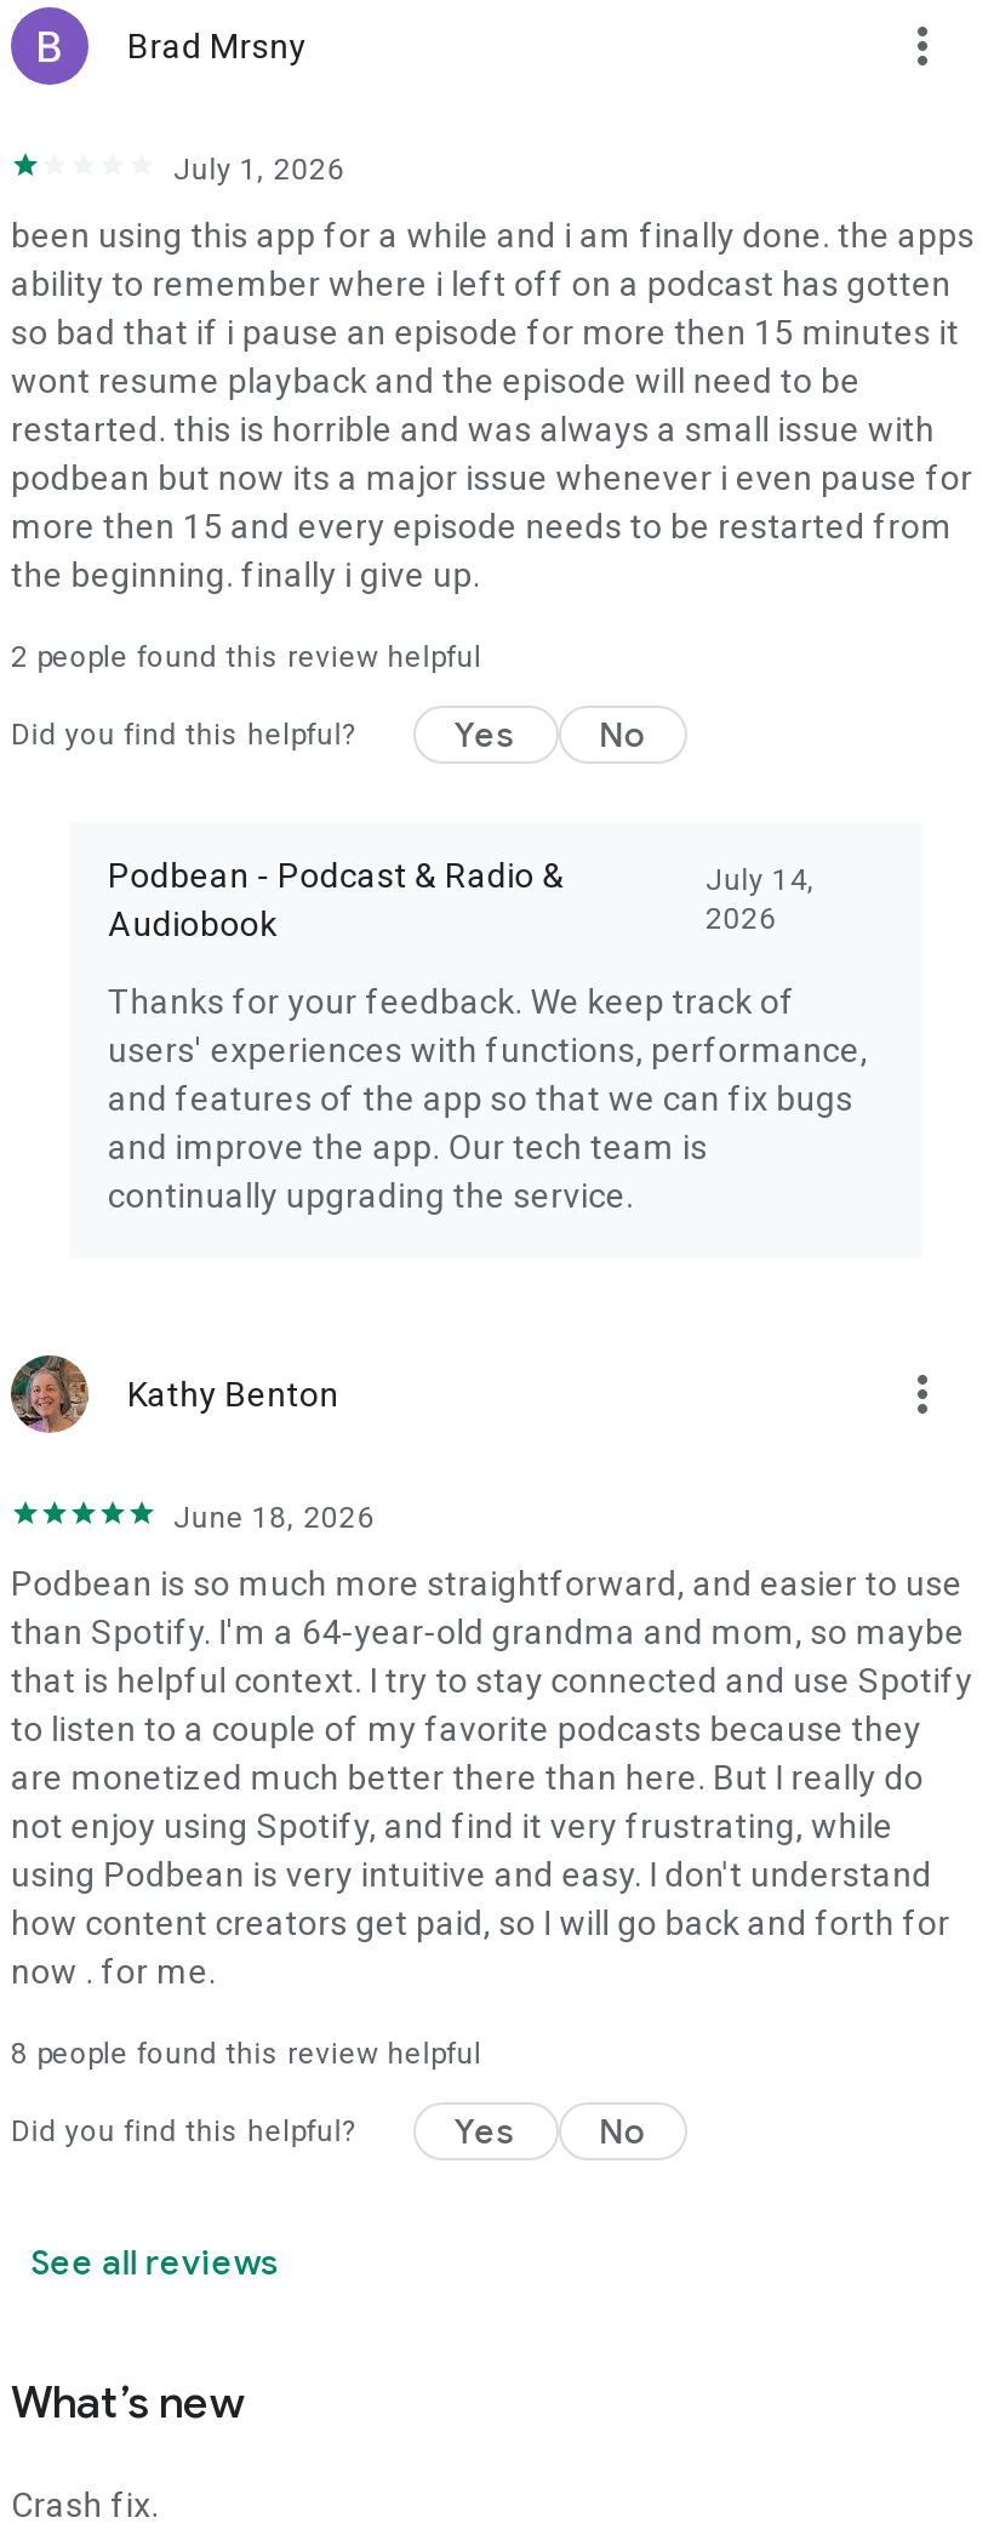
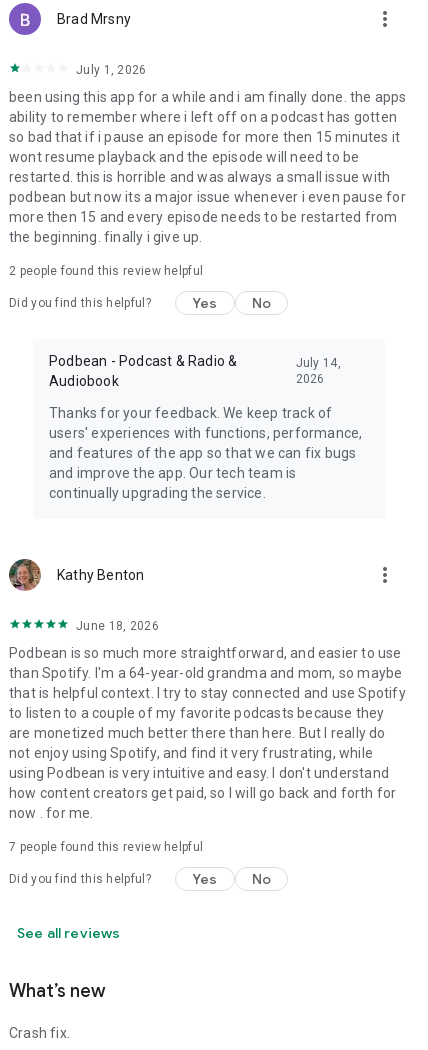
[11,2037,482,2071] 8 people found this review helpful -> [9,840,203,854] 7 people found this review helpful

